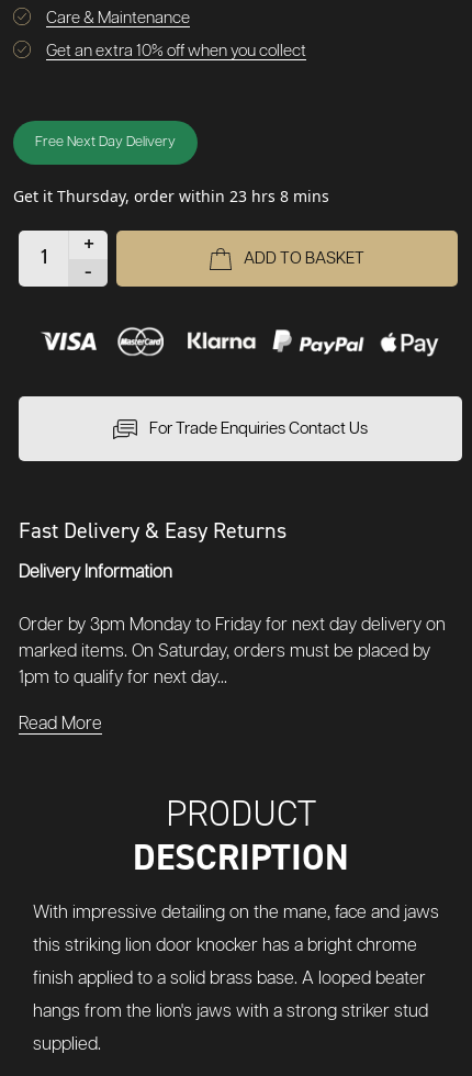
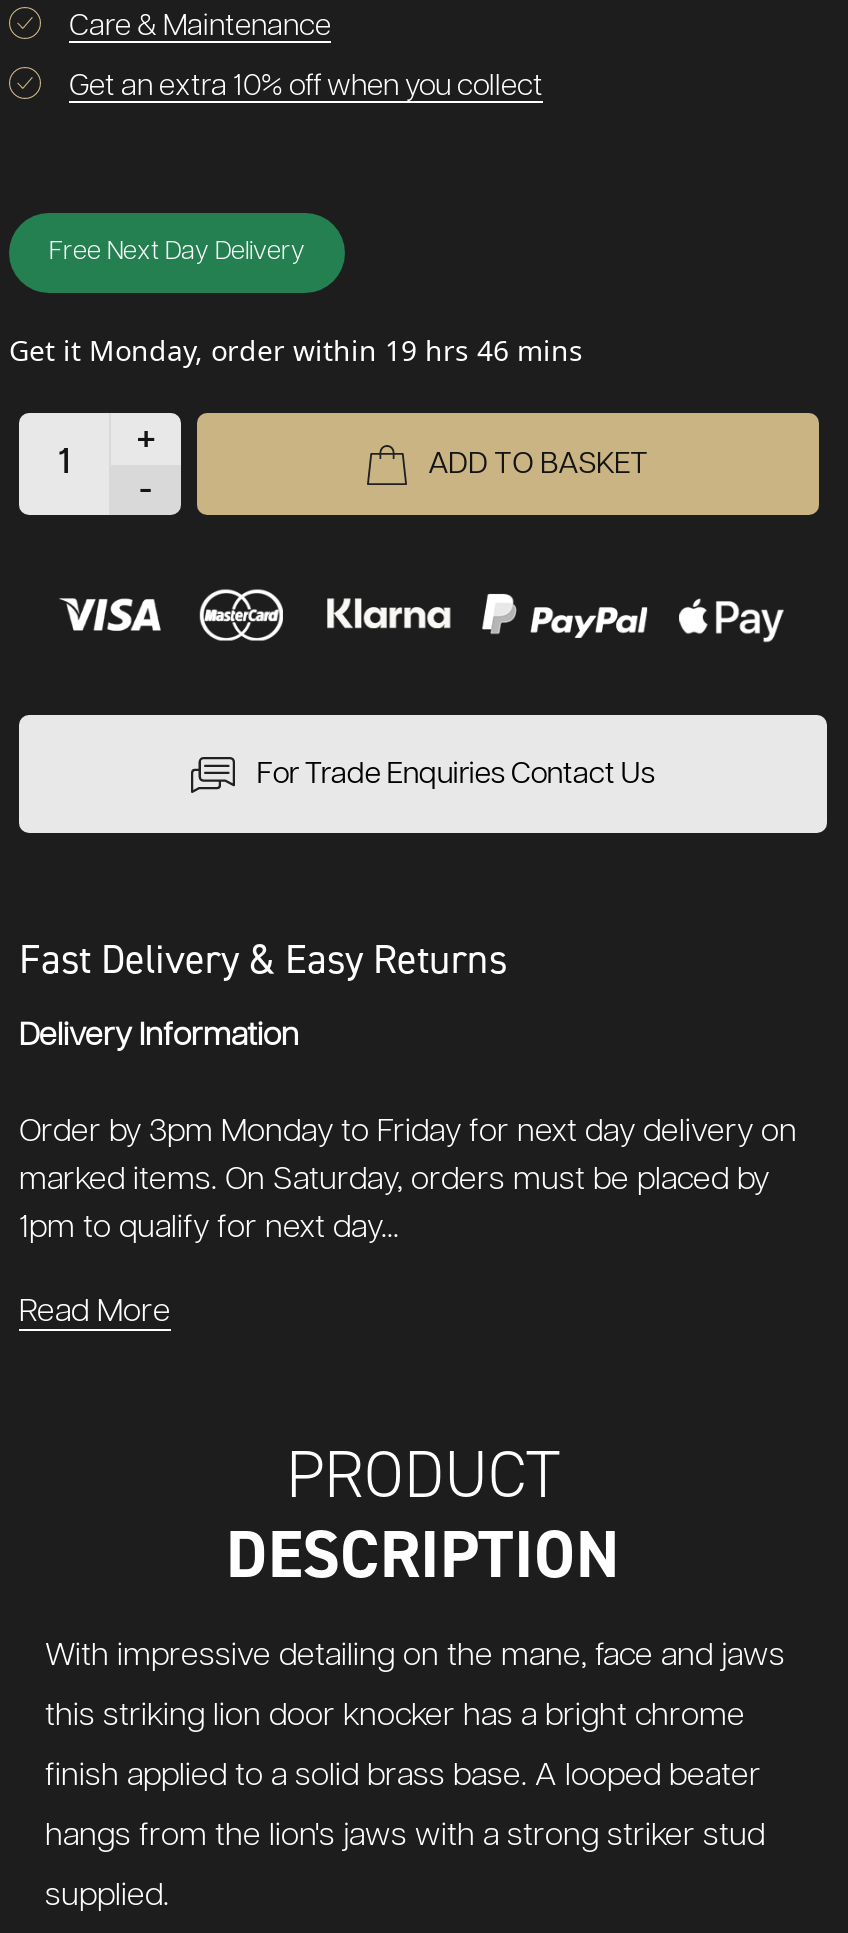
[13,186,329,206] Get it Thursday, order within 23 hrs 8 mins -> [9,331,583,369] Get it Monday, order within 19 hrs 46 mins

